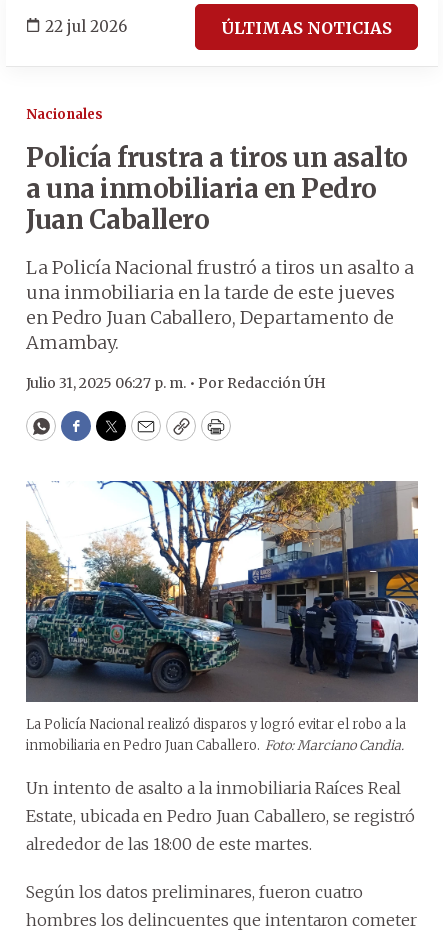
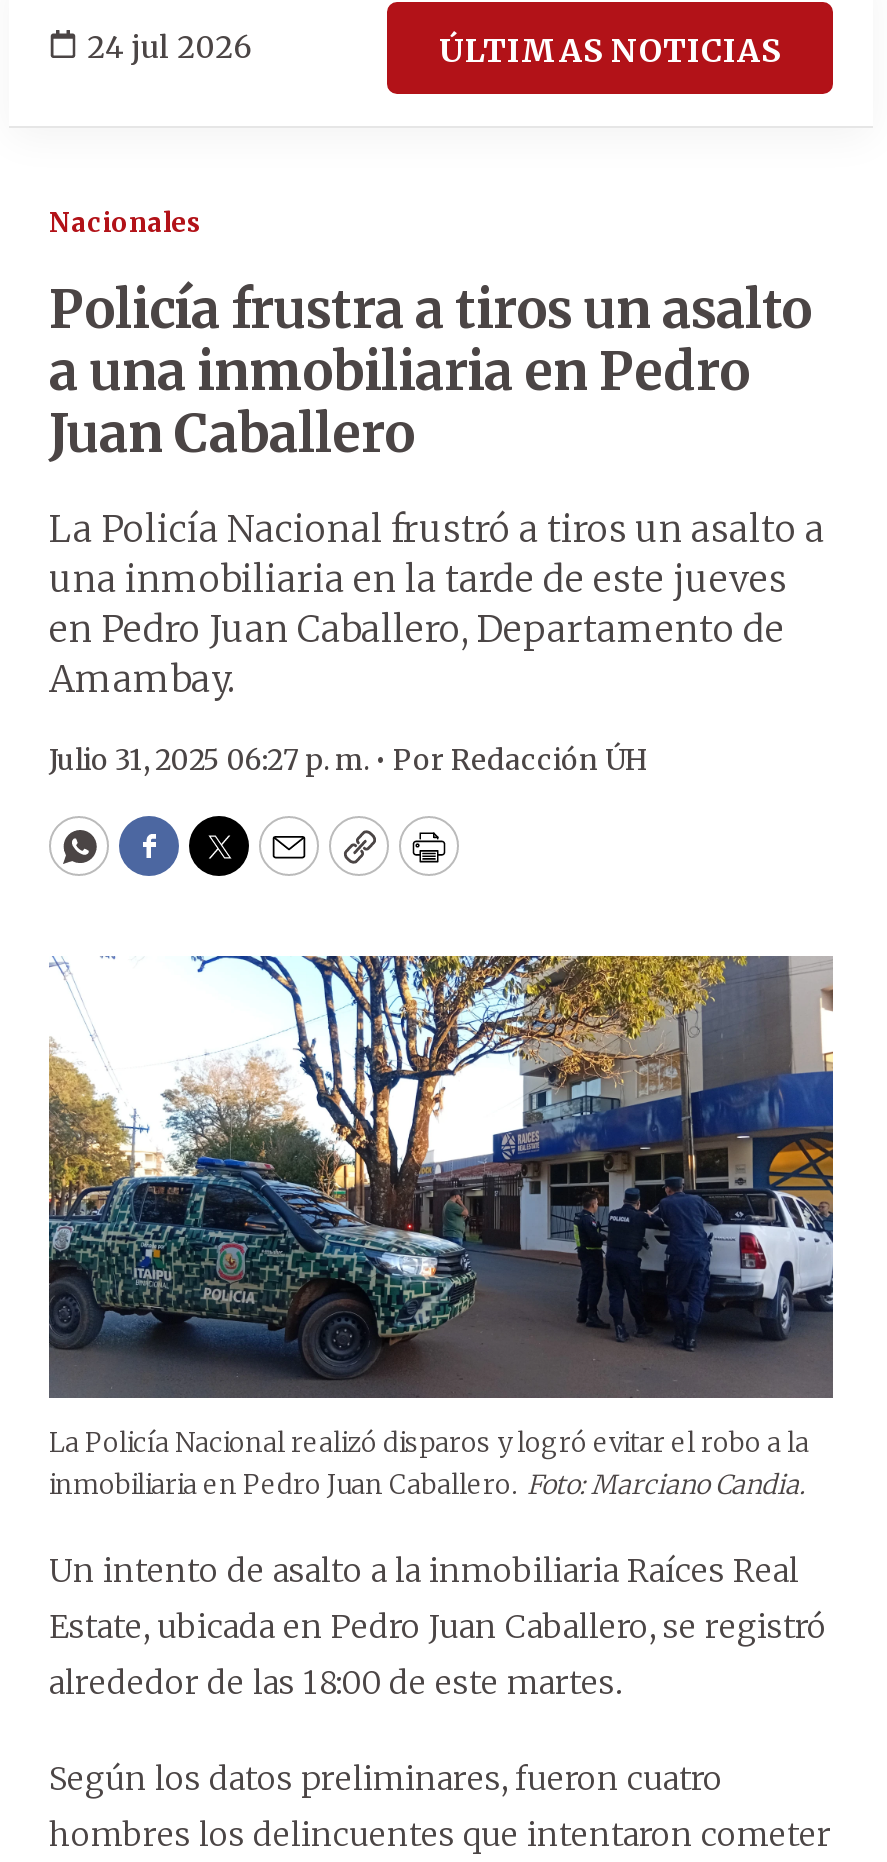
[45,16,127,35] 22 jul 2026 -> [87,27,251,65] 24 jul 2026

